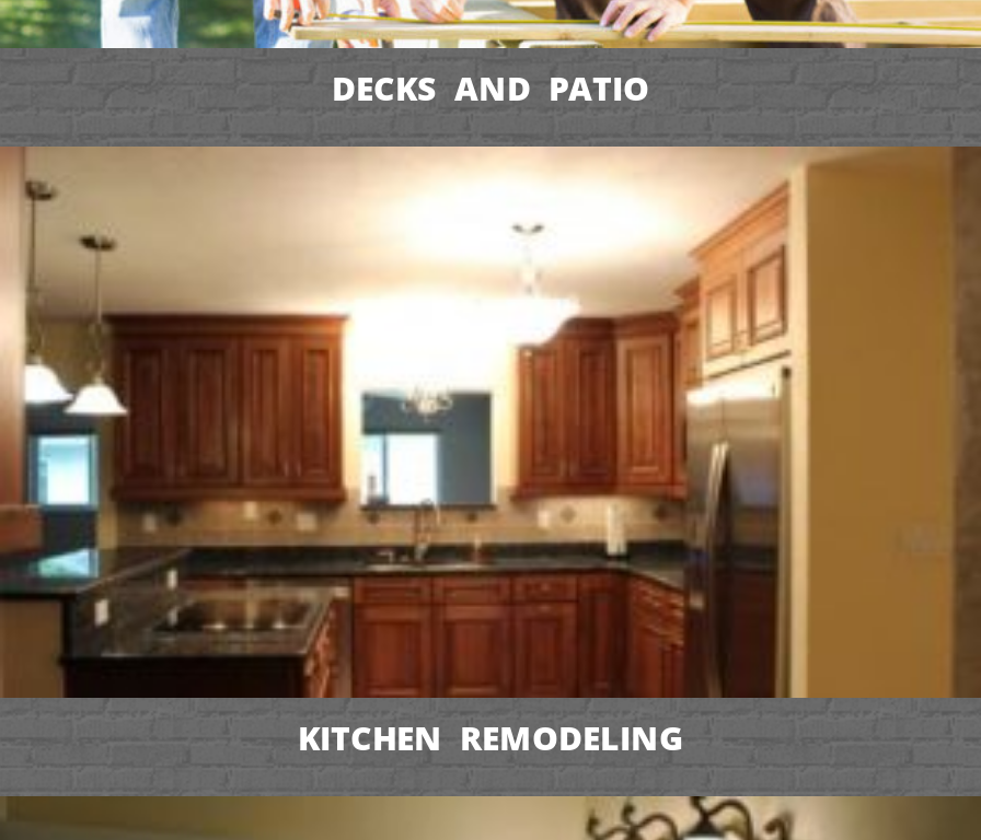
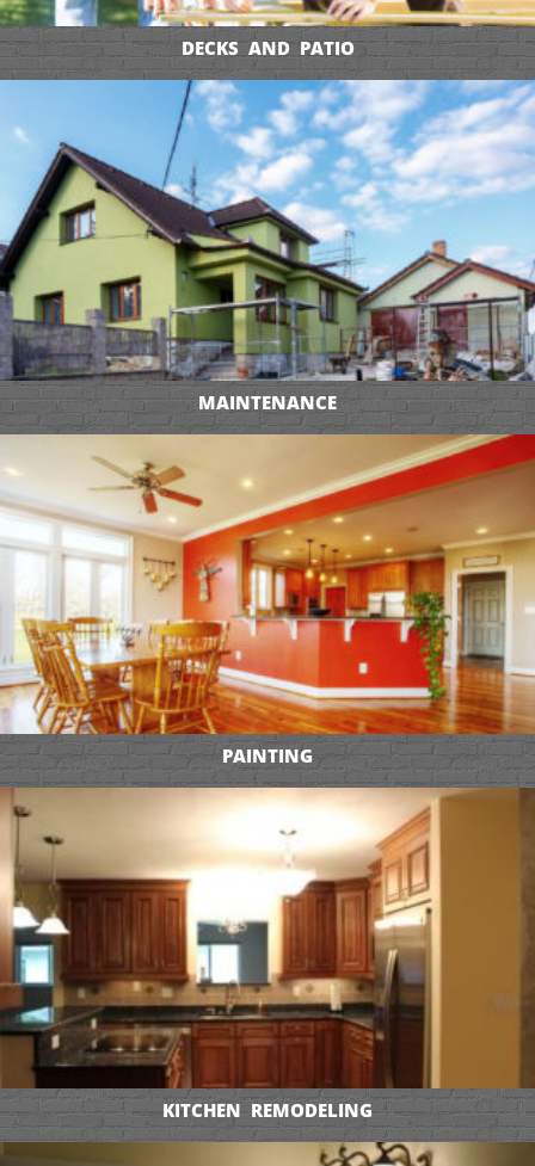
none -> [4,79,531,414] [image] | MAINTENANCE
none -> [4,433,531,768] [image] | PAINTING

